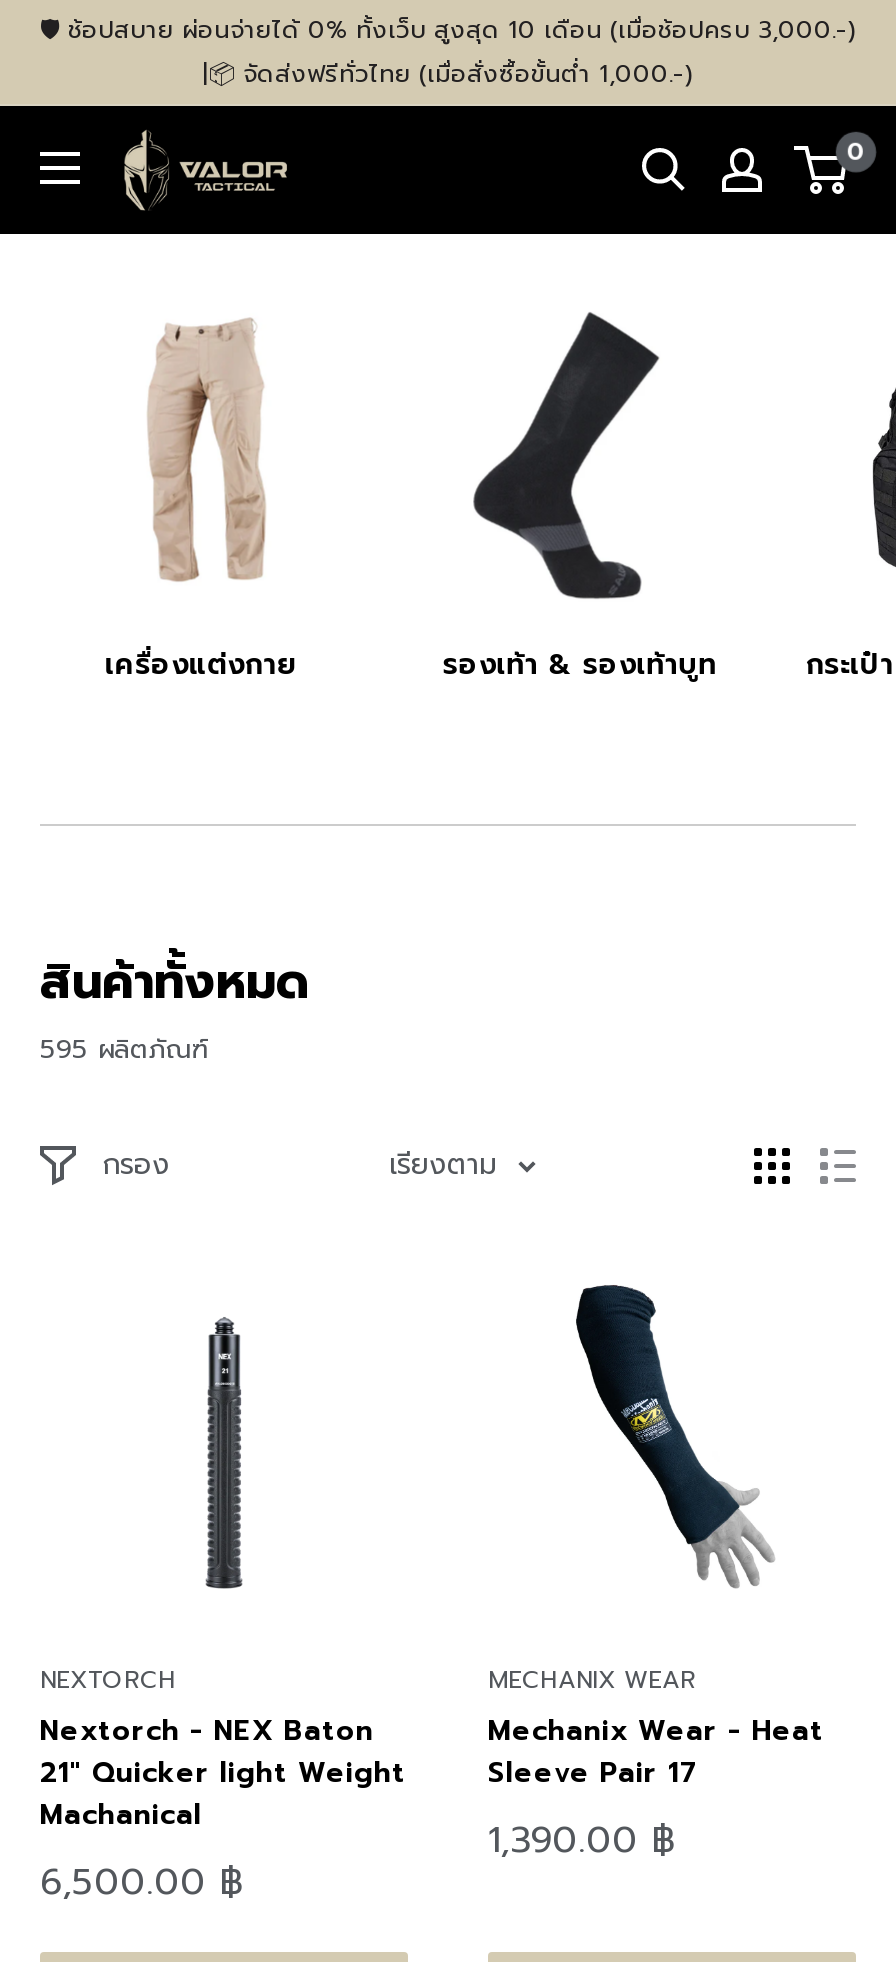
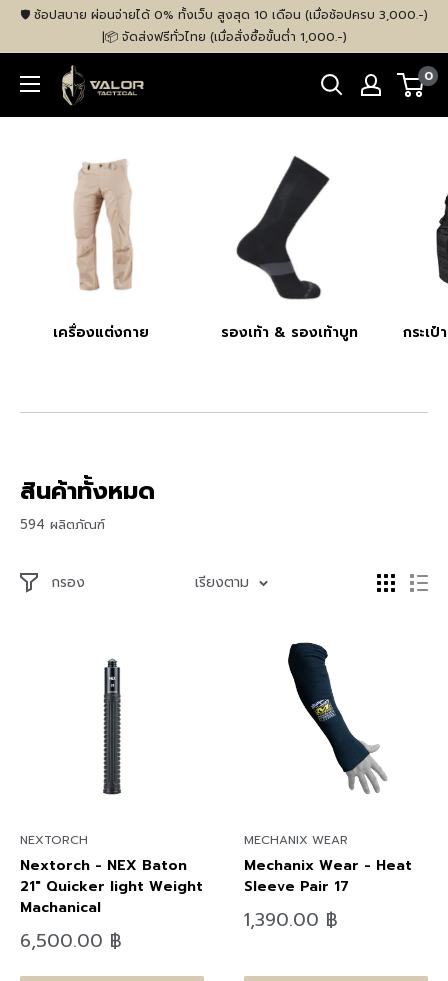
[40,1030,208,1068] 595 ผลิตภัณฑ์ -> [20,515,105,534] 594 ผลิตภัณฑ์

